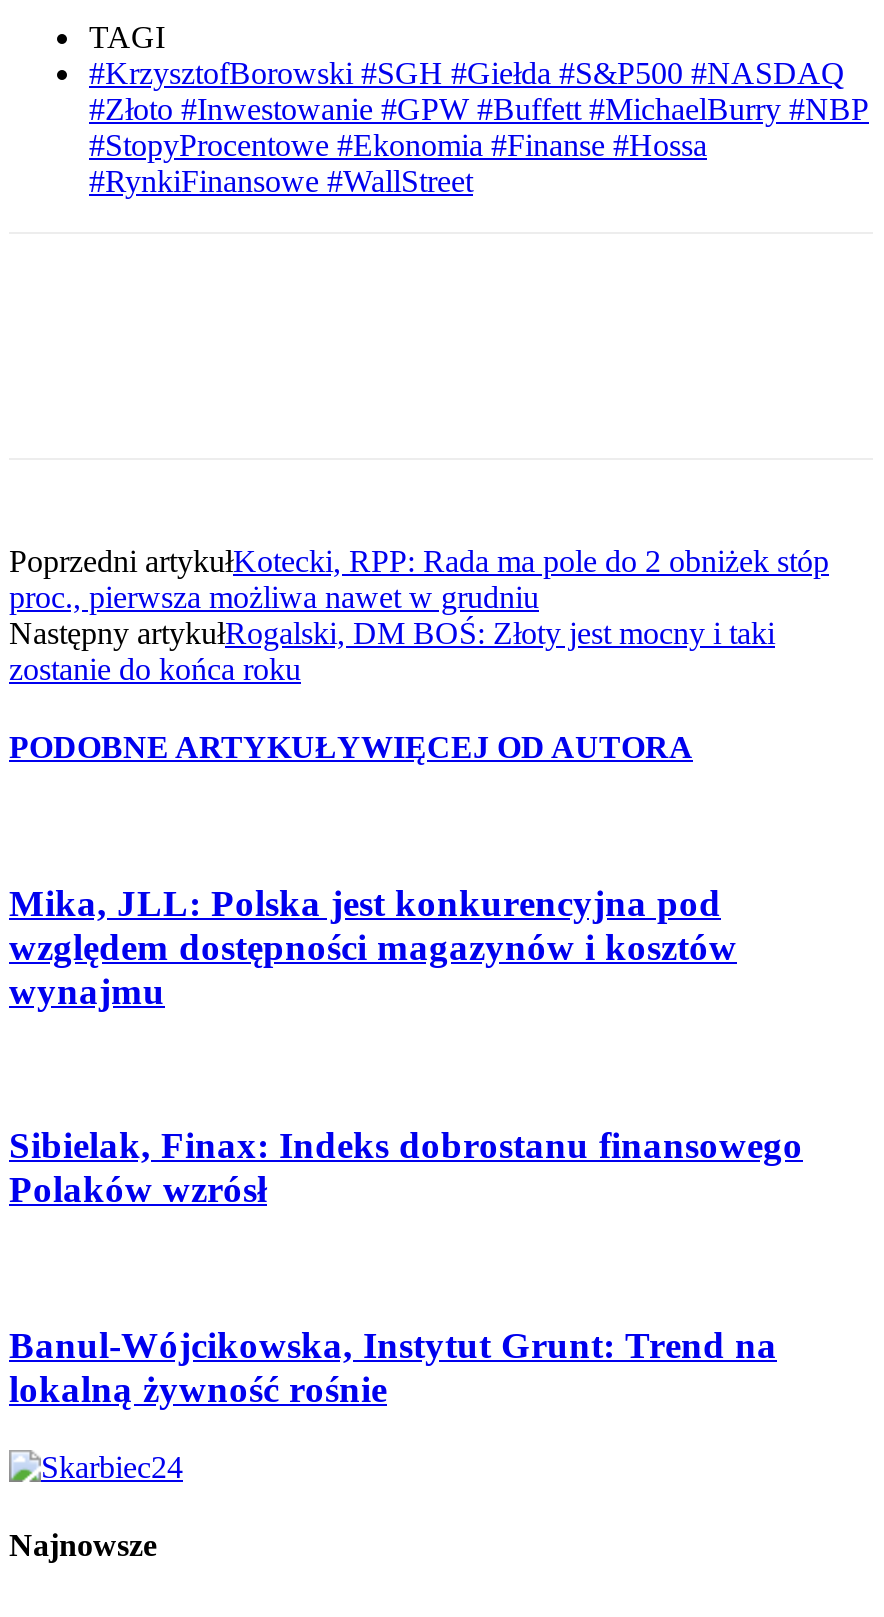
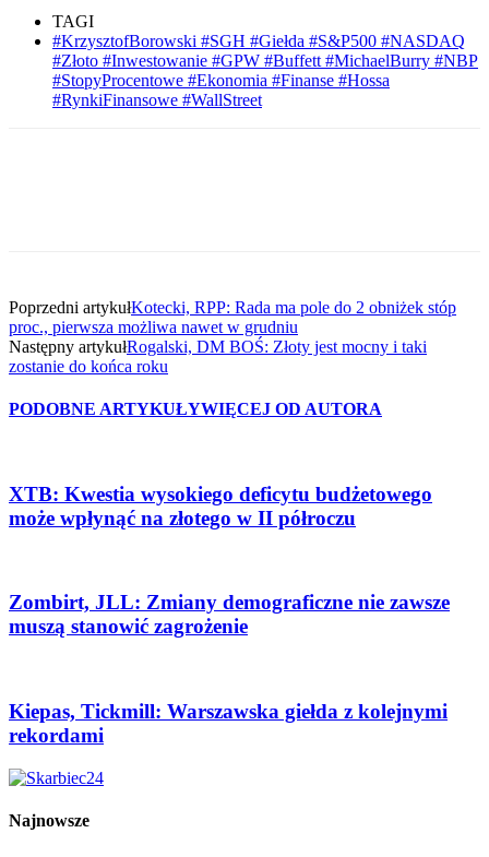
[9,882,737,1012] Mika, JLL: Polska jest konkurencyjna pod | względem dostępności magazynów i kosztów | wynajmu -> [9,483,432,529] XTB: Kwestia wysokiego deficytu budżetowego | może wpłynąć na złotego w II półroczu
[9,1125,803,1211] Sibielak, Finax: Indeks dobrostanu finansowego | Polaków wzrósł -> [9,591,450,638] Zombirt, JLL: Zmiany demograficzne nie zawsze | muszą stanowić zagrożenie
[9,1324,777,1410] Banul-Wójcikowska, Instytut Grunt: Trend na | lokalną żywność rośnie -> [9,700,448,747] Kiepas, Tickmill: Warszawska giełda z kolejnymi | rekordami

